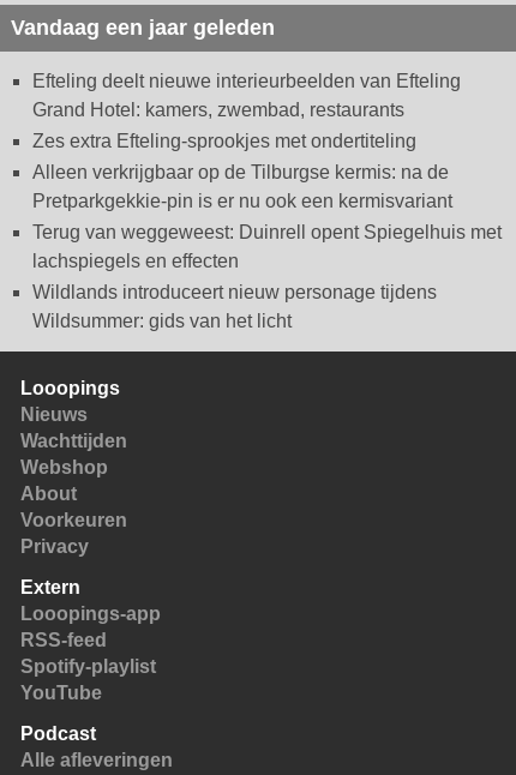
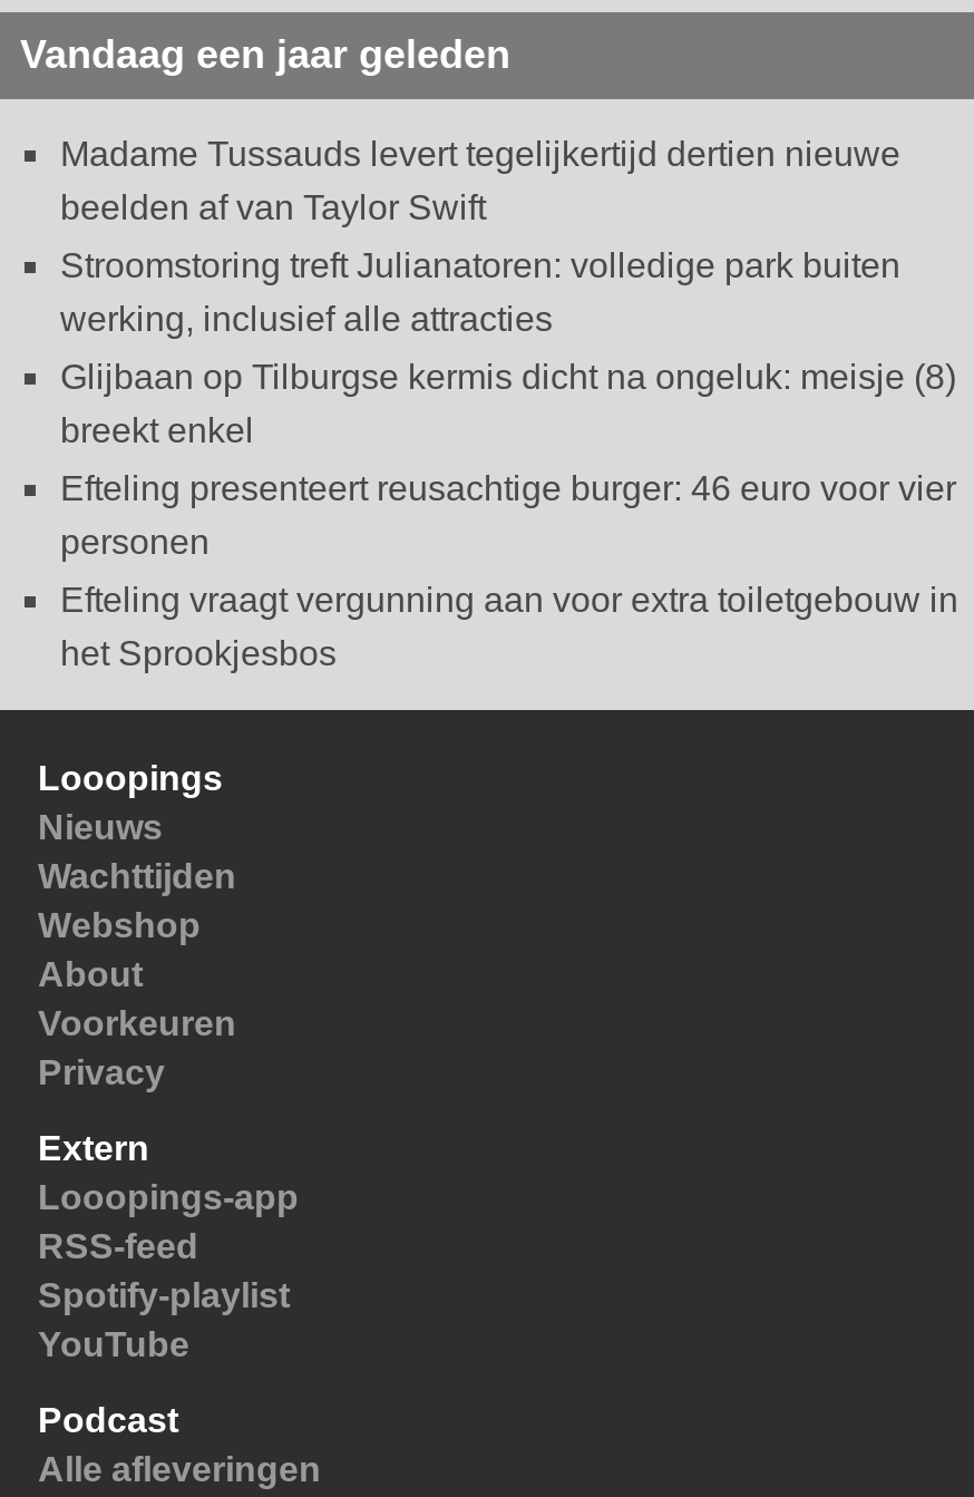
[32,71,461,120] Efteling deelt nieuwe interieurbeelden van Efteling | Grand Hotel: kamers, zwembad, restaurants -> [60,135,900,227] Madame Tussauds levert tegelijkertijd dertien nieuwe | beelden af van Taylor Swift
[32,131,416,151] Zes extra Efteling-sprookjes met ondertiteling -> [60,247,900,338] Stroomstoring treft Julianatoren: volledige park buiten | werking, inclusief alle attracties
[32,162,452,211] Alleen verkrijgbaar op de Tilburgse kermis: na de | Pretparkgekkie-pin is er nu ook een kermisvariant -> [60,358,956,449] Glijbaan op Tilburgse kermis dicht na ongeluk: meisje (8) | breekt enkel
[32,222,502,271] Terug van weggeweest: Duinrell opent Spiegelhuis met | lachspiegels en effecten -> [60,469,956,561] Efteling presenteert reusachtige burger: 46 euro voor vier | personen
[32,282,437,331] Wildlands introduceert nieuw personage tijdens | Wildsummer: gids van het licht -> [60,581,958,672] Efteling vraagt vergunning aan voor extra toiletgebouw in | het Sprookjesbos

